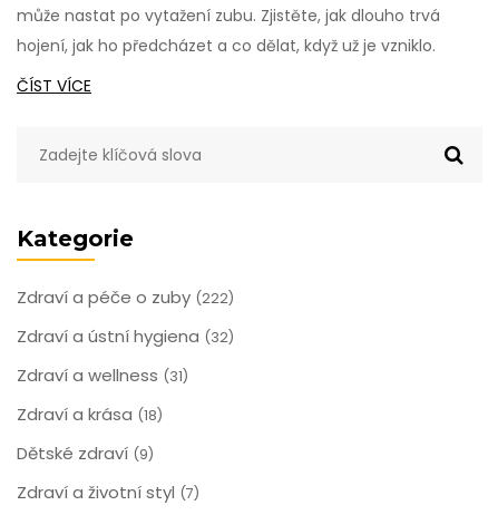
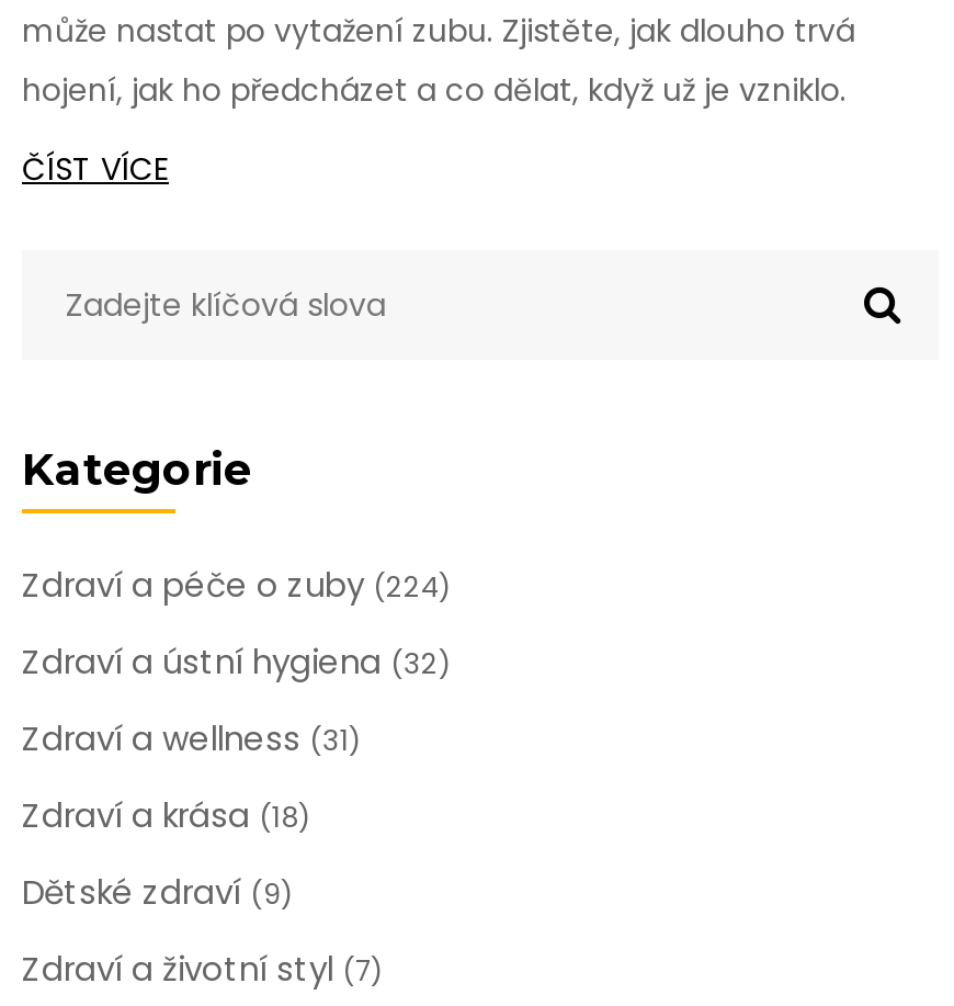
[17,285,234,309] Zdraví a péče o zuby (222) -> [22,562,450,608] Zdraví a péče o zuby (224)

